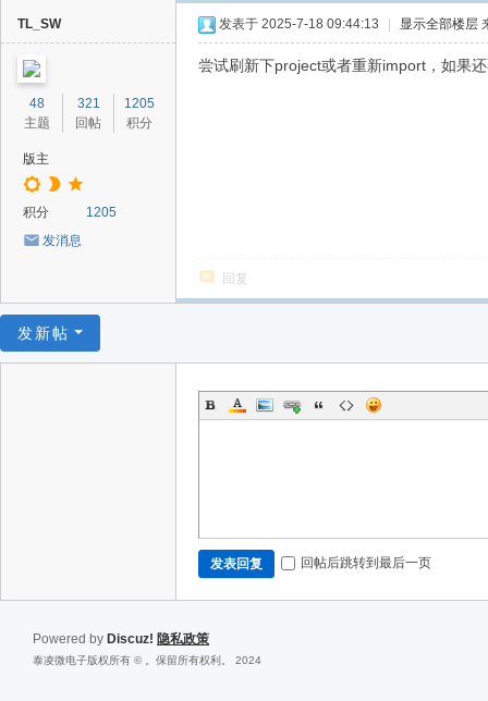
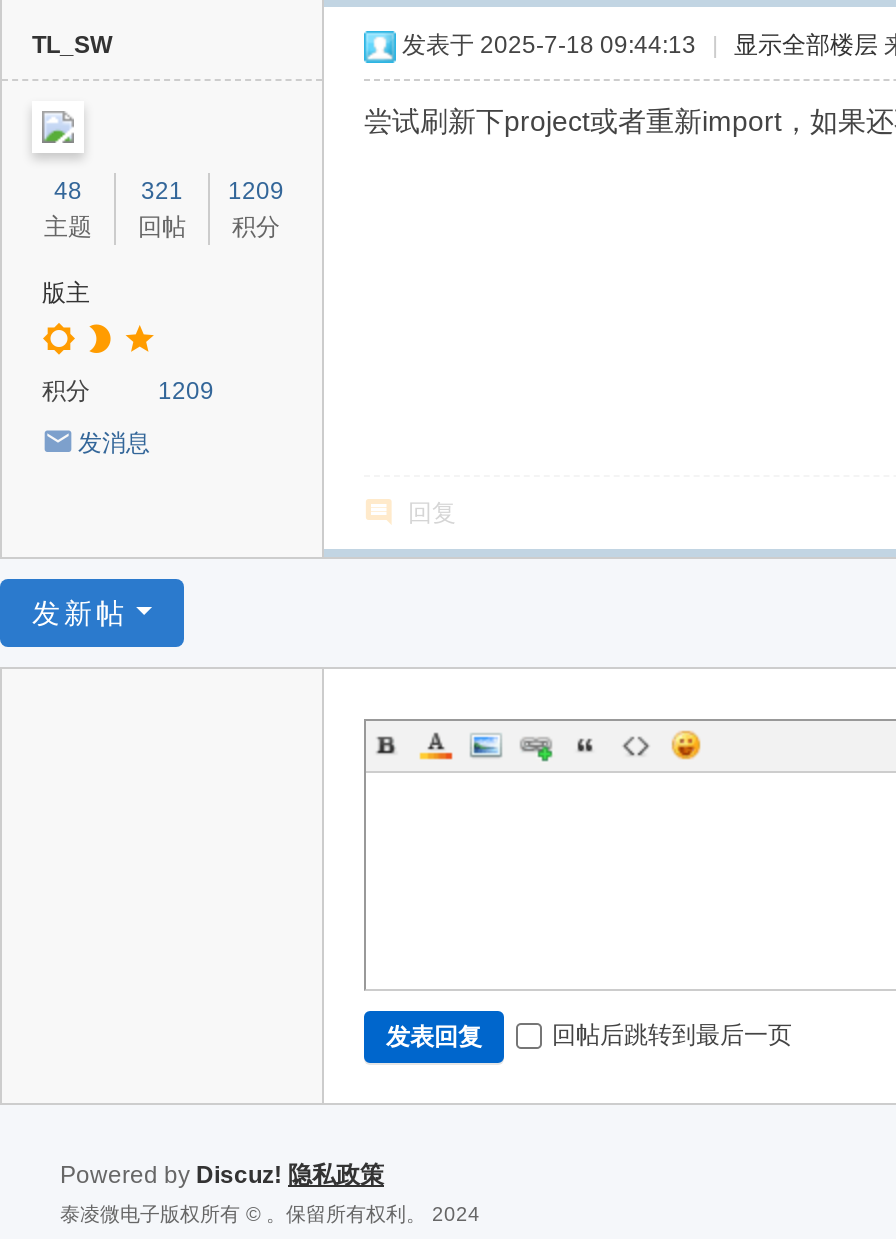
[77,96,155,111] 321 1205 -> [141,177,284,205] 321 1209
[86,205,117,220] 1205 -> [158,377,214,405] 1209

